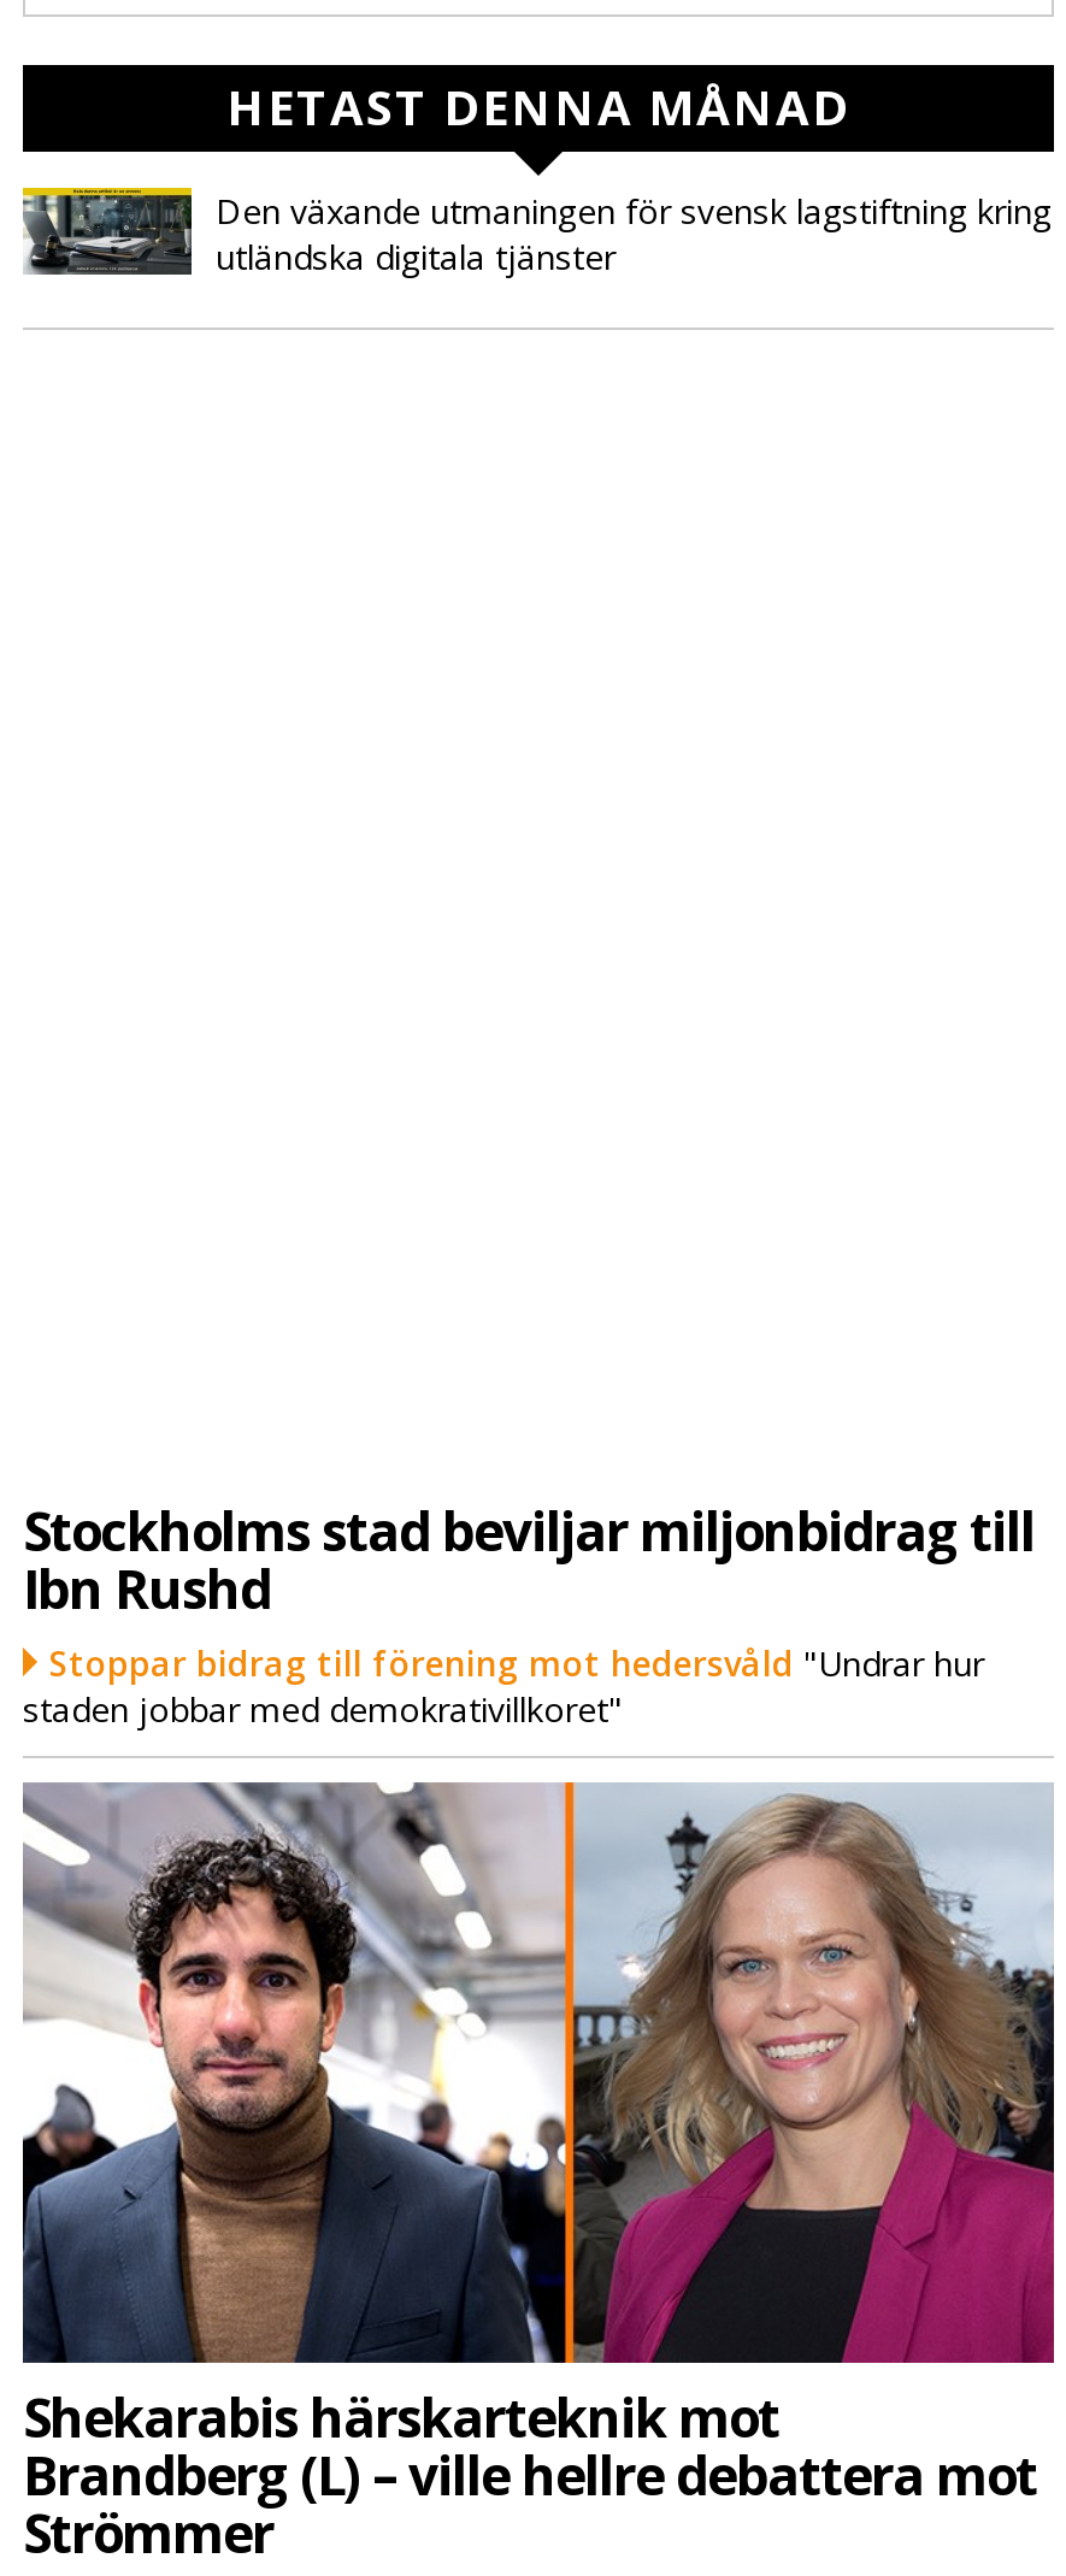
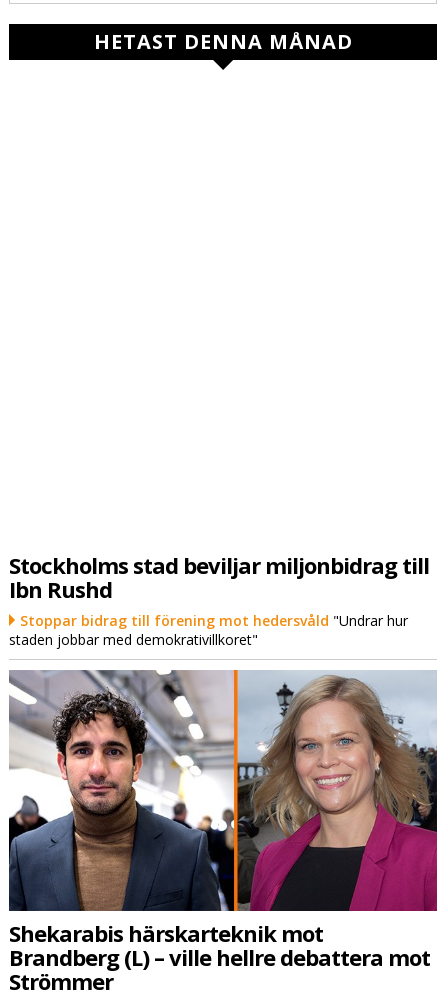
[20,184,1052,280] [image] | Den växande utmaningen för svensk lagstiftning kring | utländska digitala tjänster -> none

